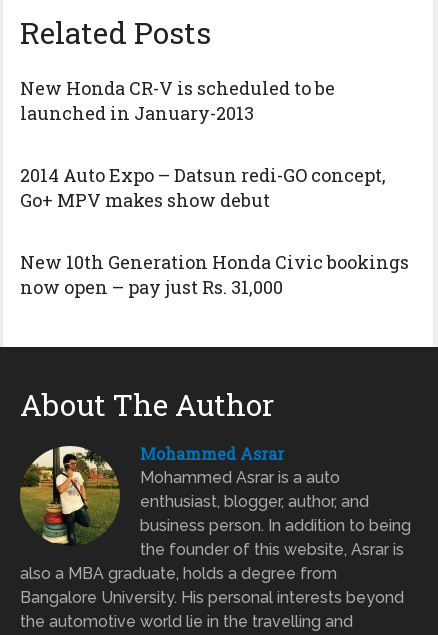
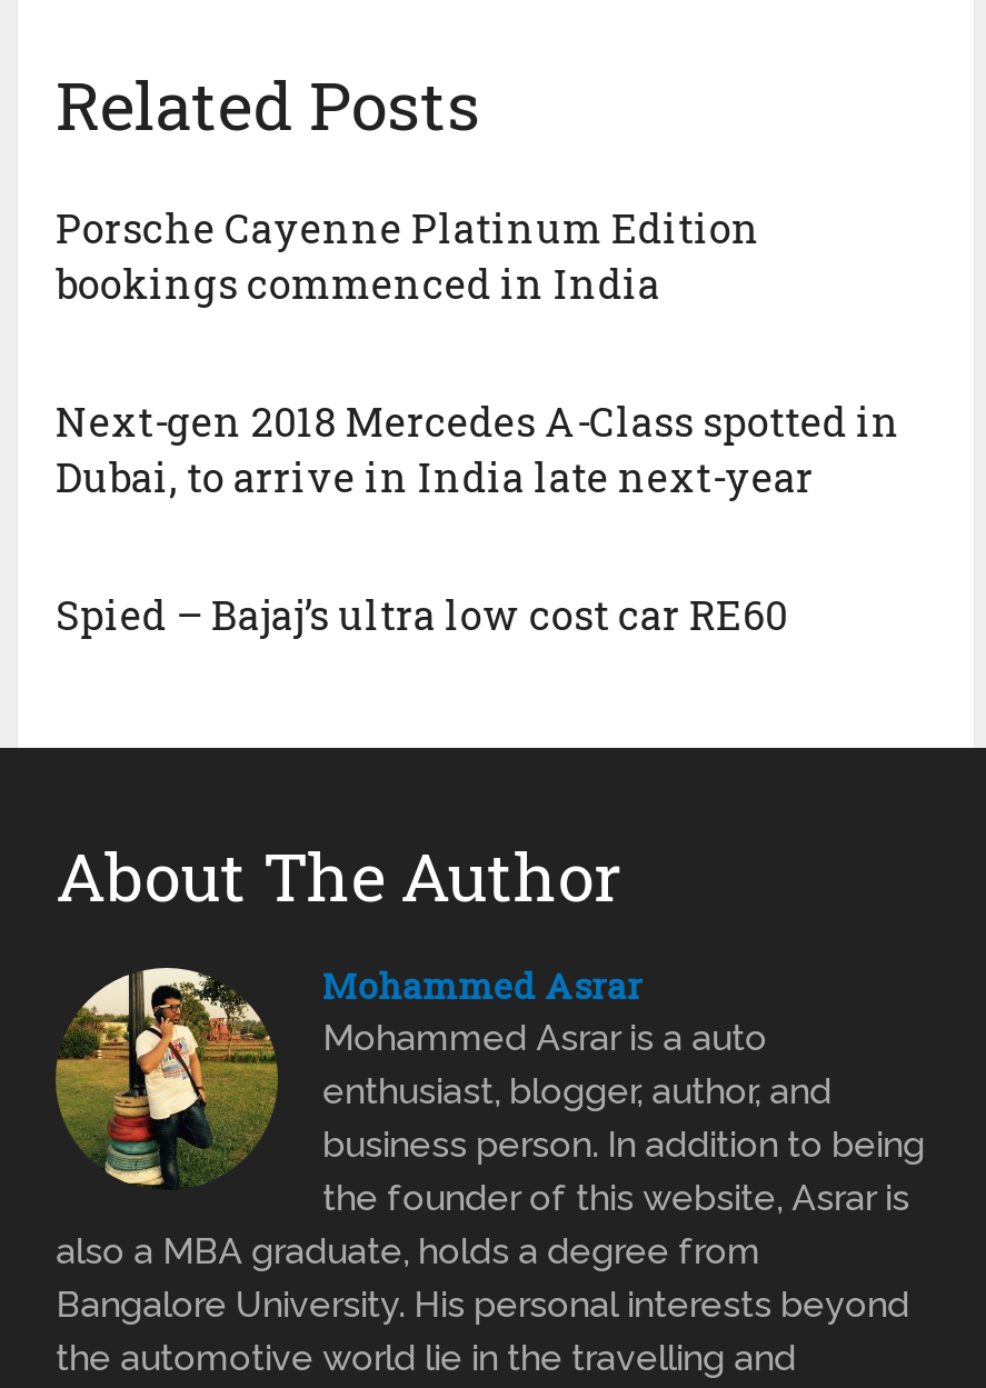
[20,76,335,125] New Honda CR-V is scheduled to be | launched in January-2013 -> [56,202,761,311] Porsche Cayenne Platinum Edition | bookings commenced in India
[20,163,386,212] 2014 Auto Expo – Datsun redi-GO concept, | Go+ MPV makes show debut -> [56,395,901,504] Next-gen 2018 Mercedes A-Class spotted in | Dubai, to arrive in India late next-year
[20,250,409,299] New 10th Generation Honda Civic bookings | now open – pay just Rs. 31,000 -> [56,589,787,642] Spied – Bajaj’s ultra low cost car RE60

